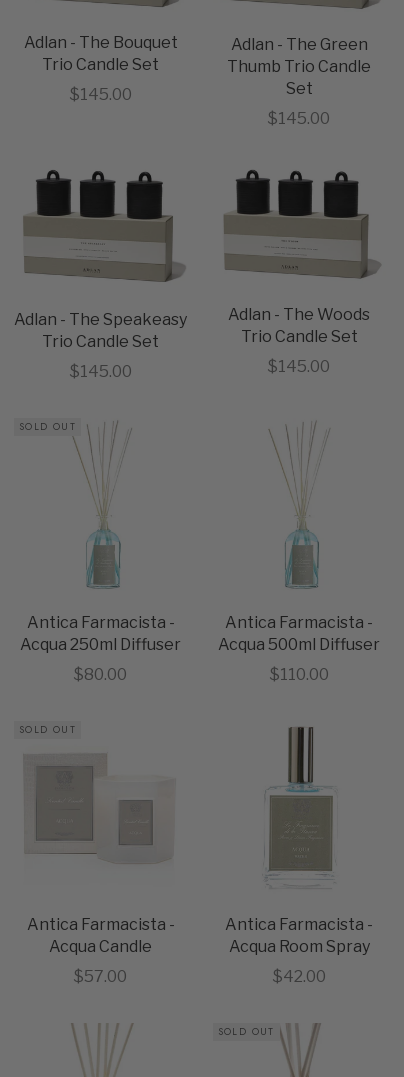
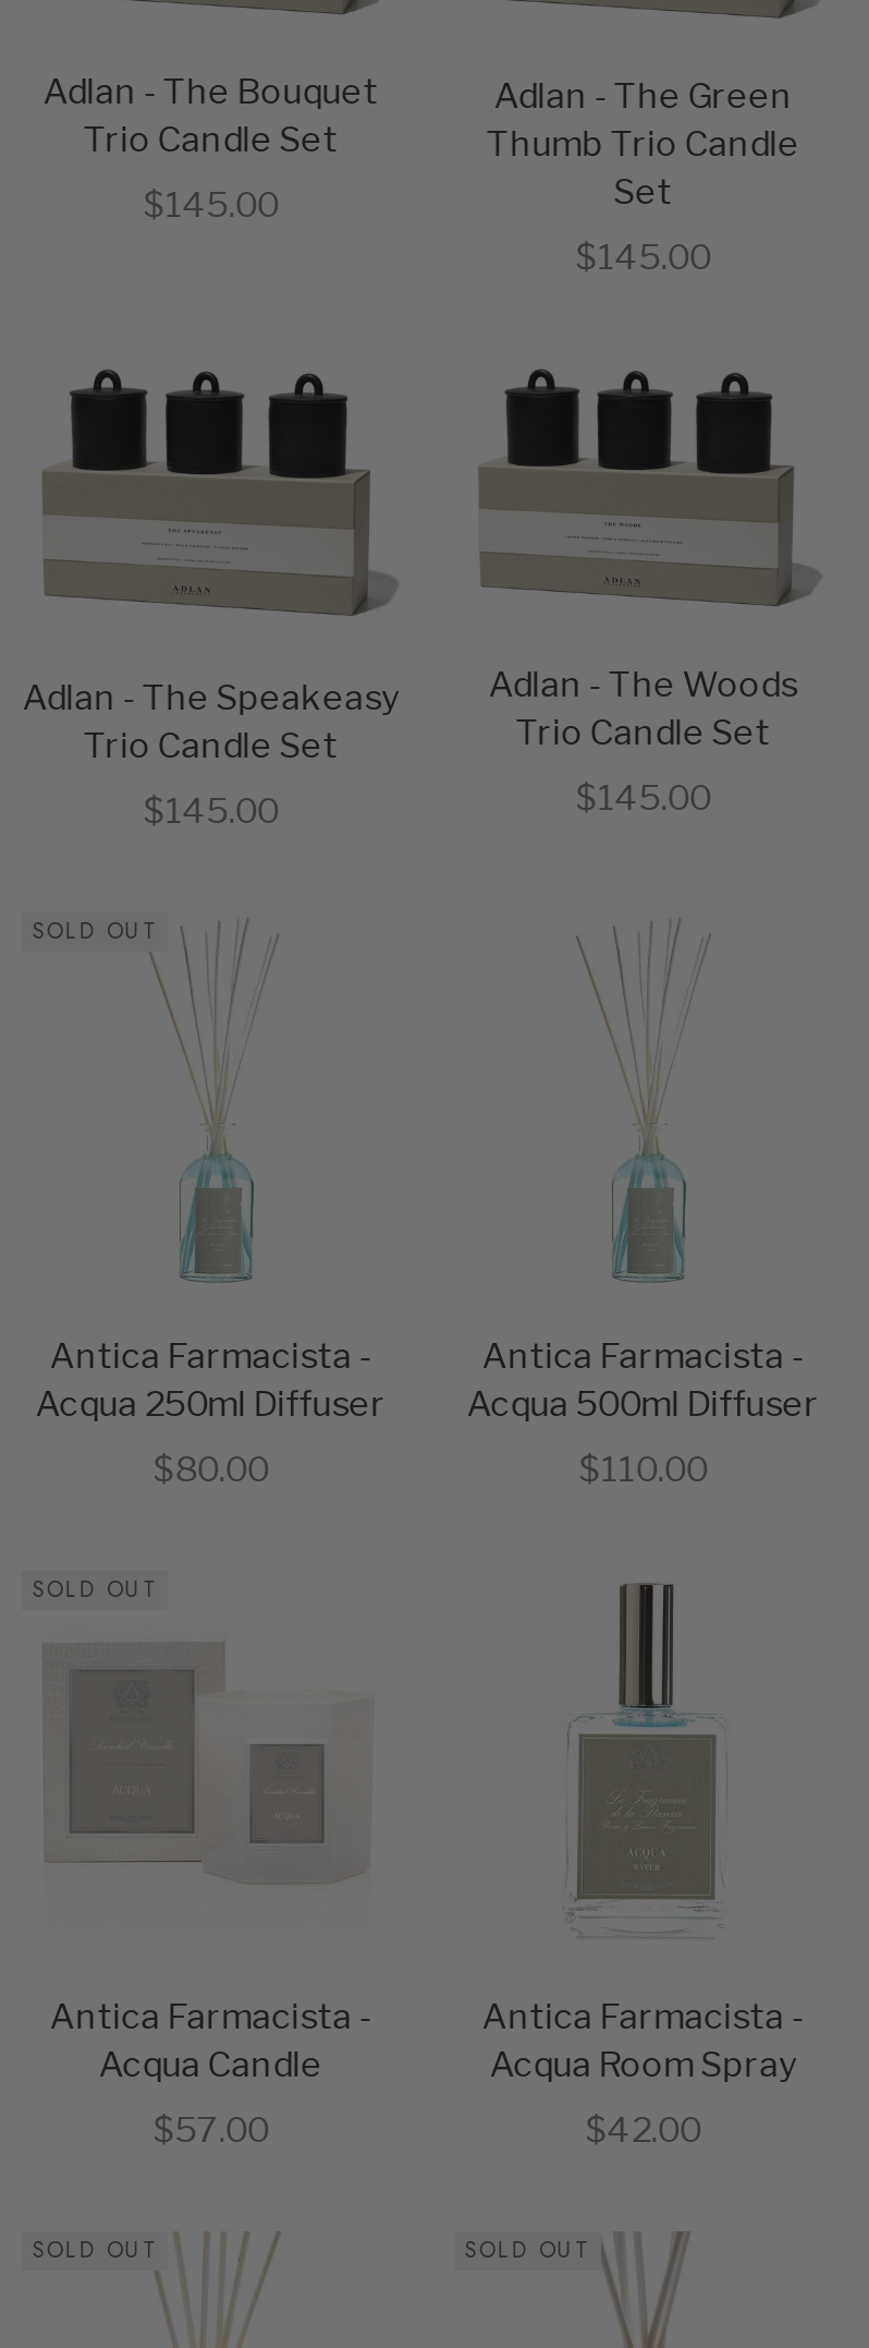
none -> [33,2233,157,2266] SOLD OUT

